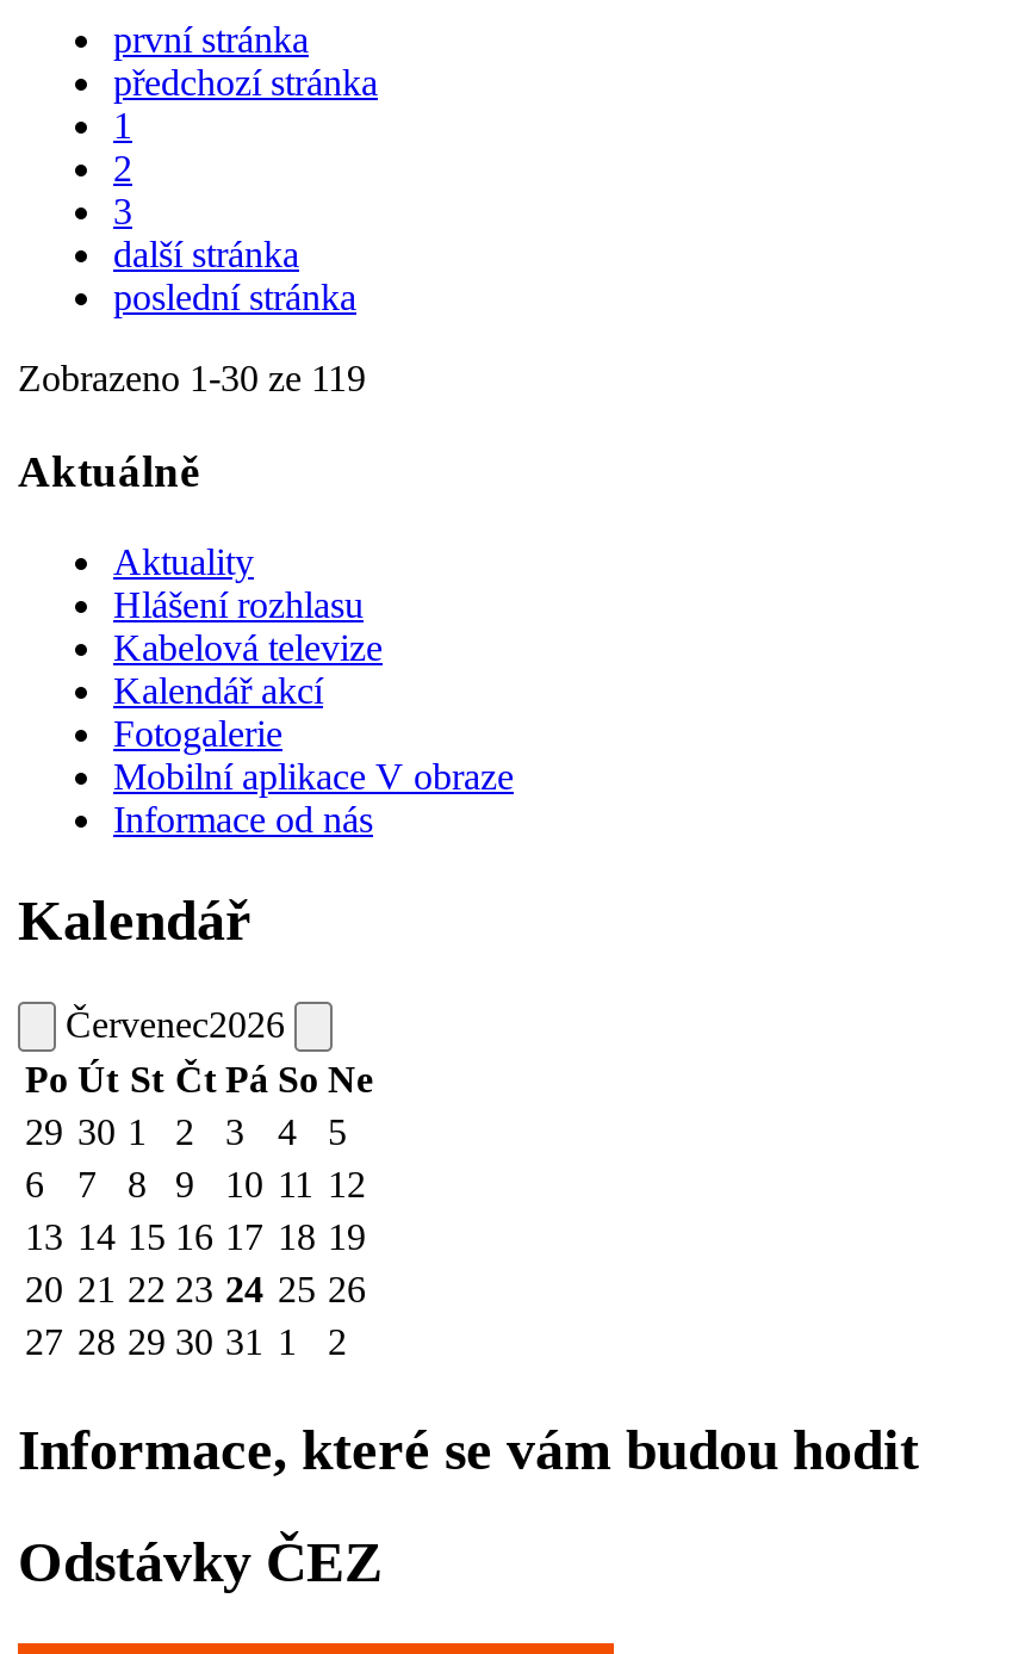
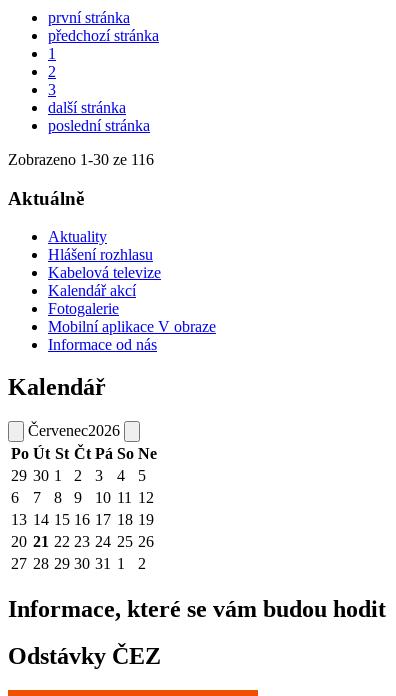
[18,357,366,398] Zobrazeno 1 -30 ze 119 -> [8,151,154,168] Zobrazeno 1 -30 ze 116

